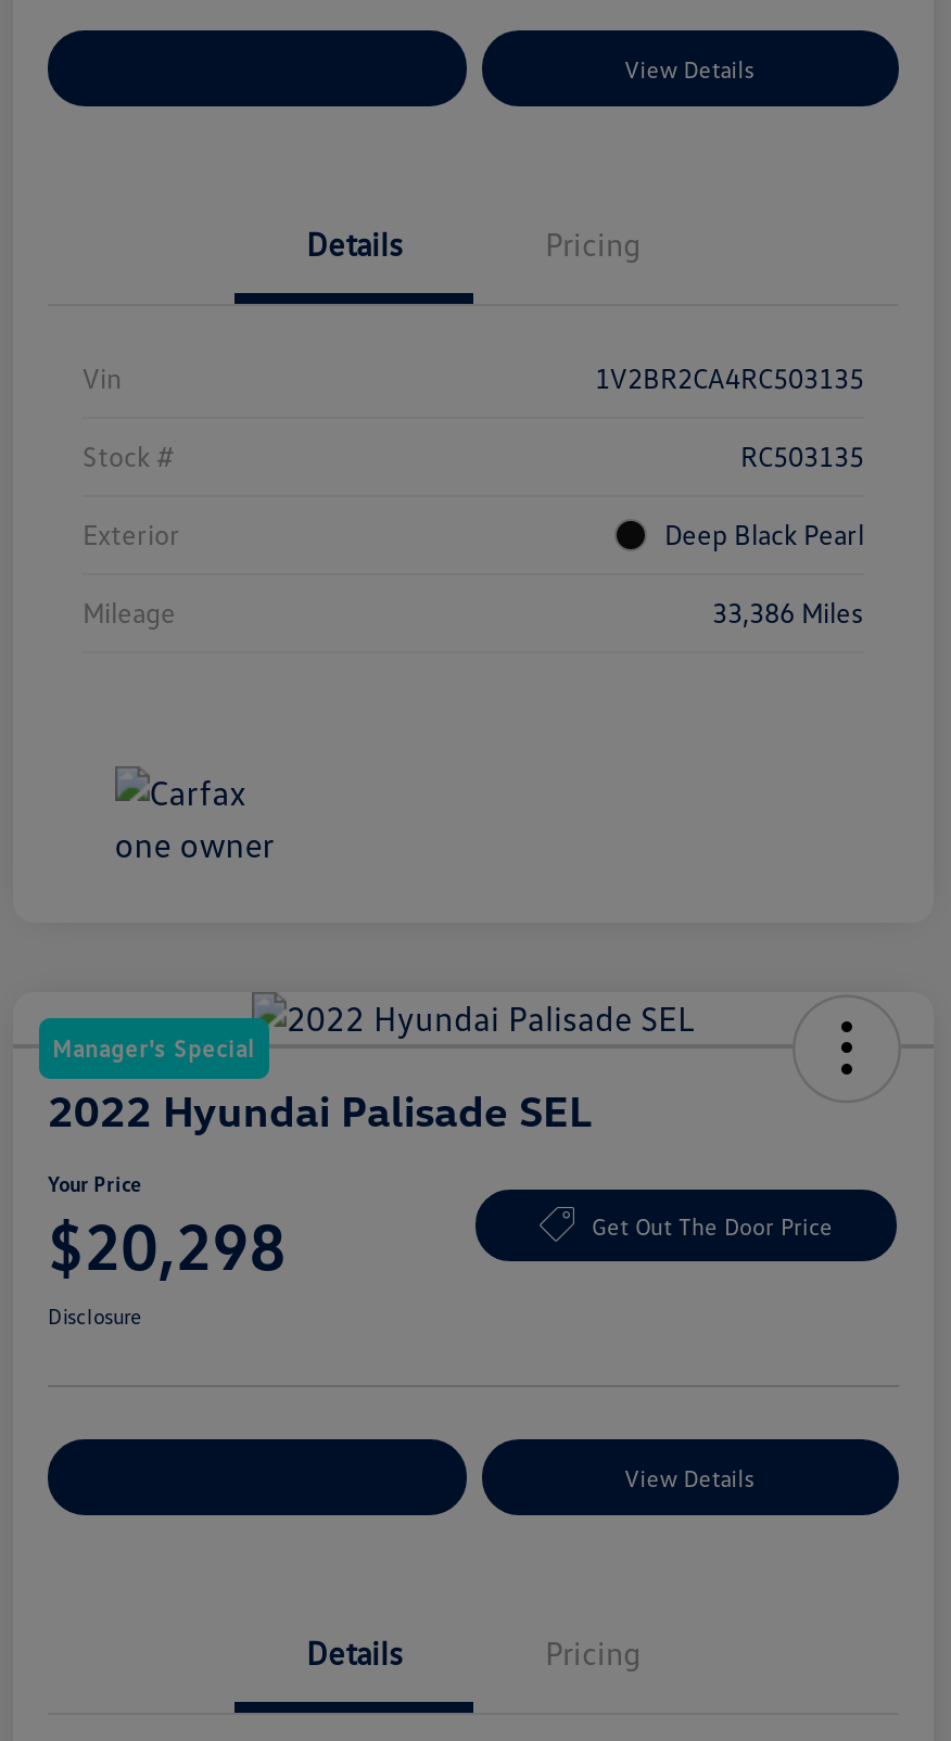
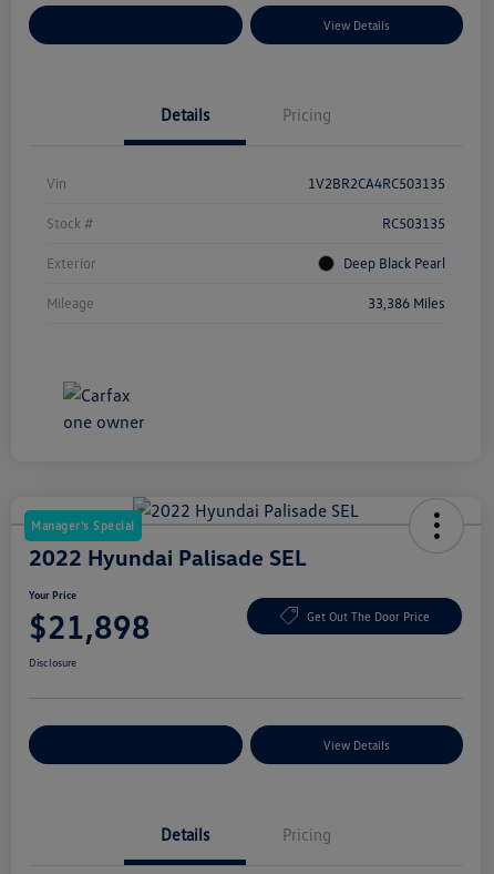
[48,1205,287,1286] $20,298 -> [29,606,151,647] $21,898

